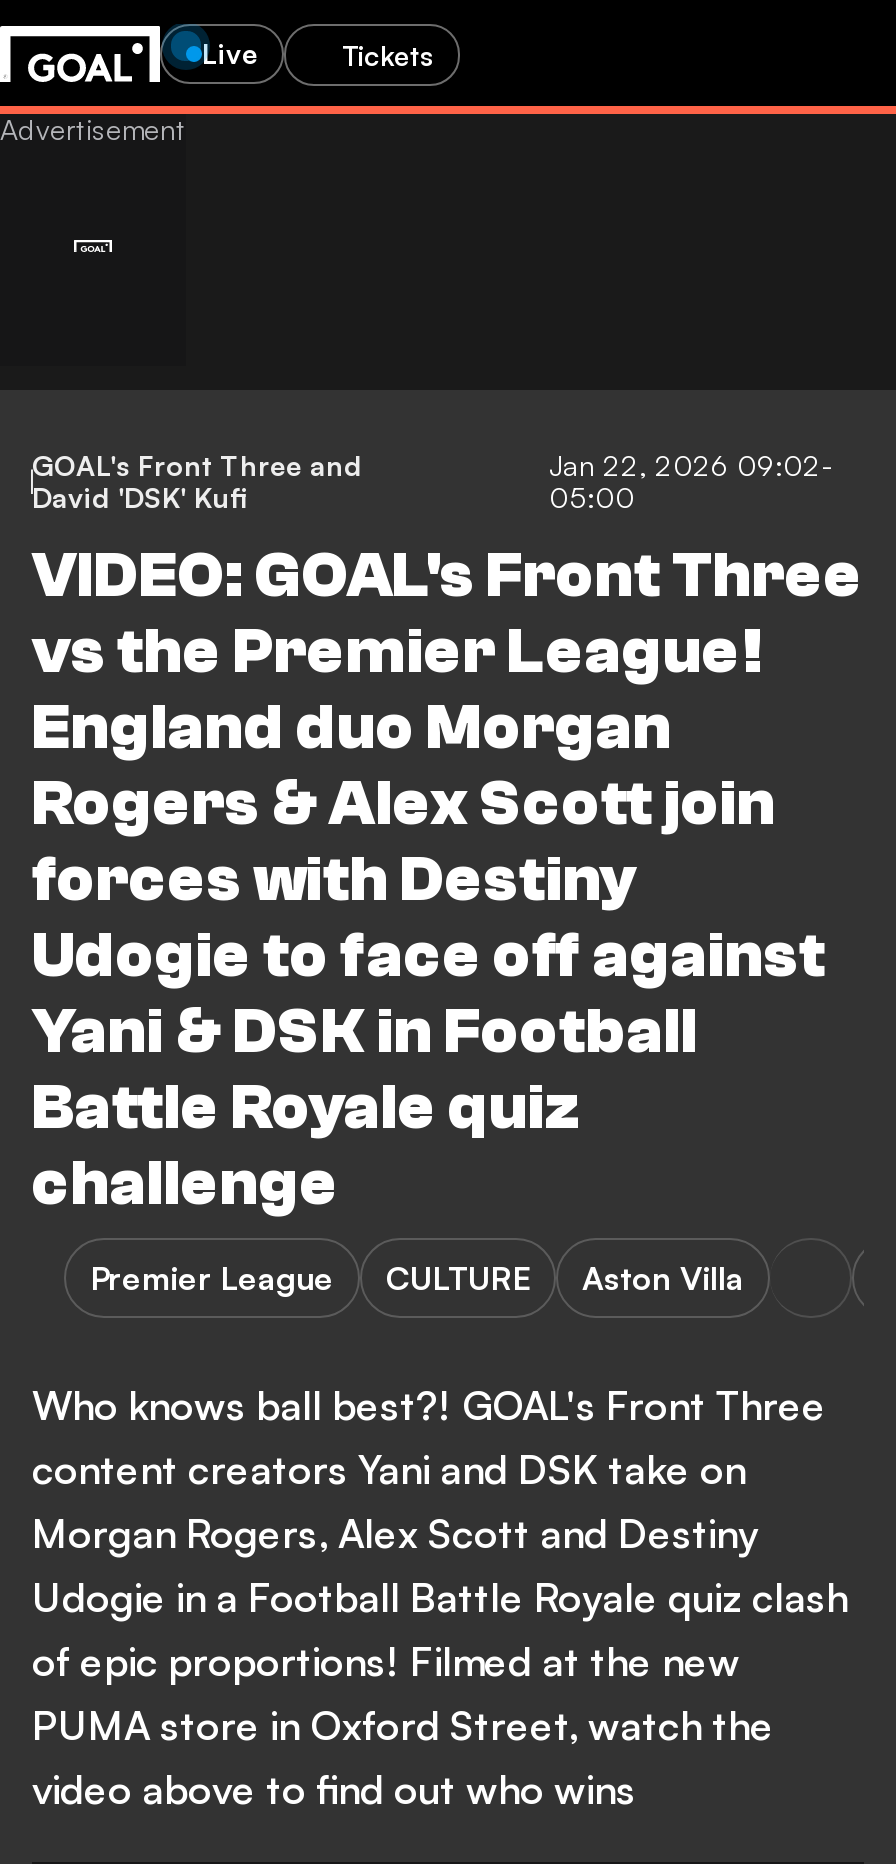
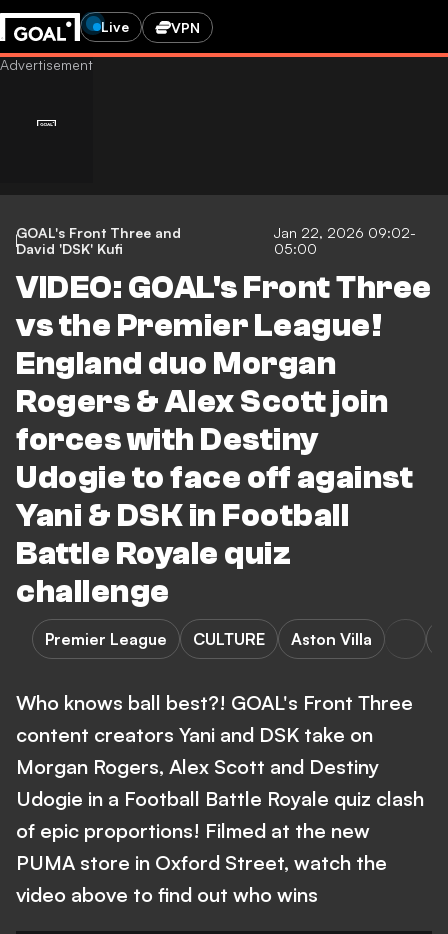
[342,37,434,71] Tickets -> [171,18,200,35] VPN

